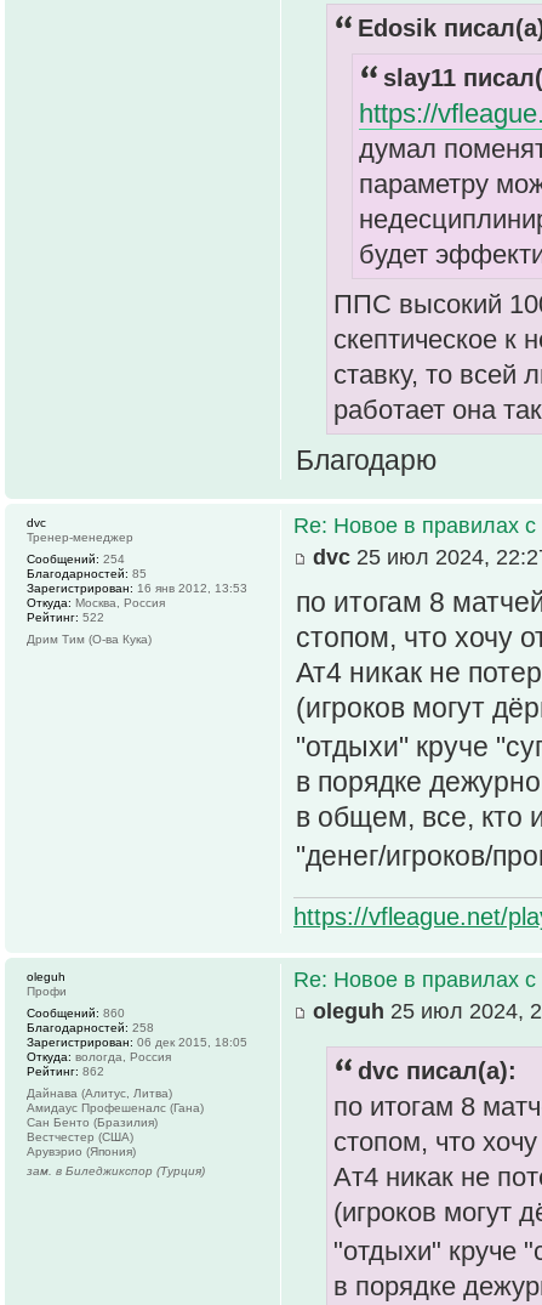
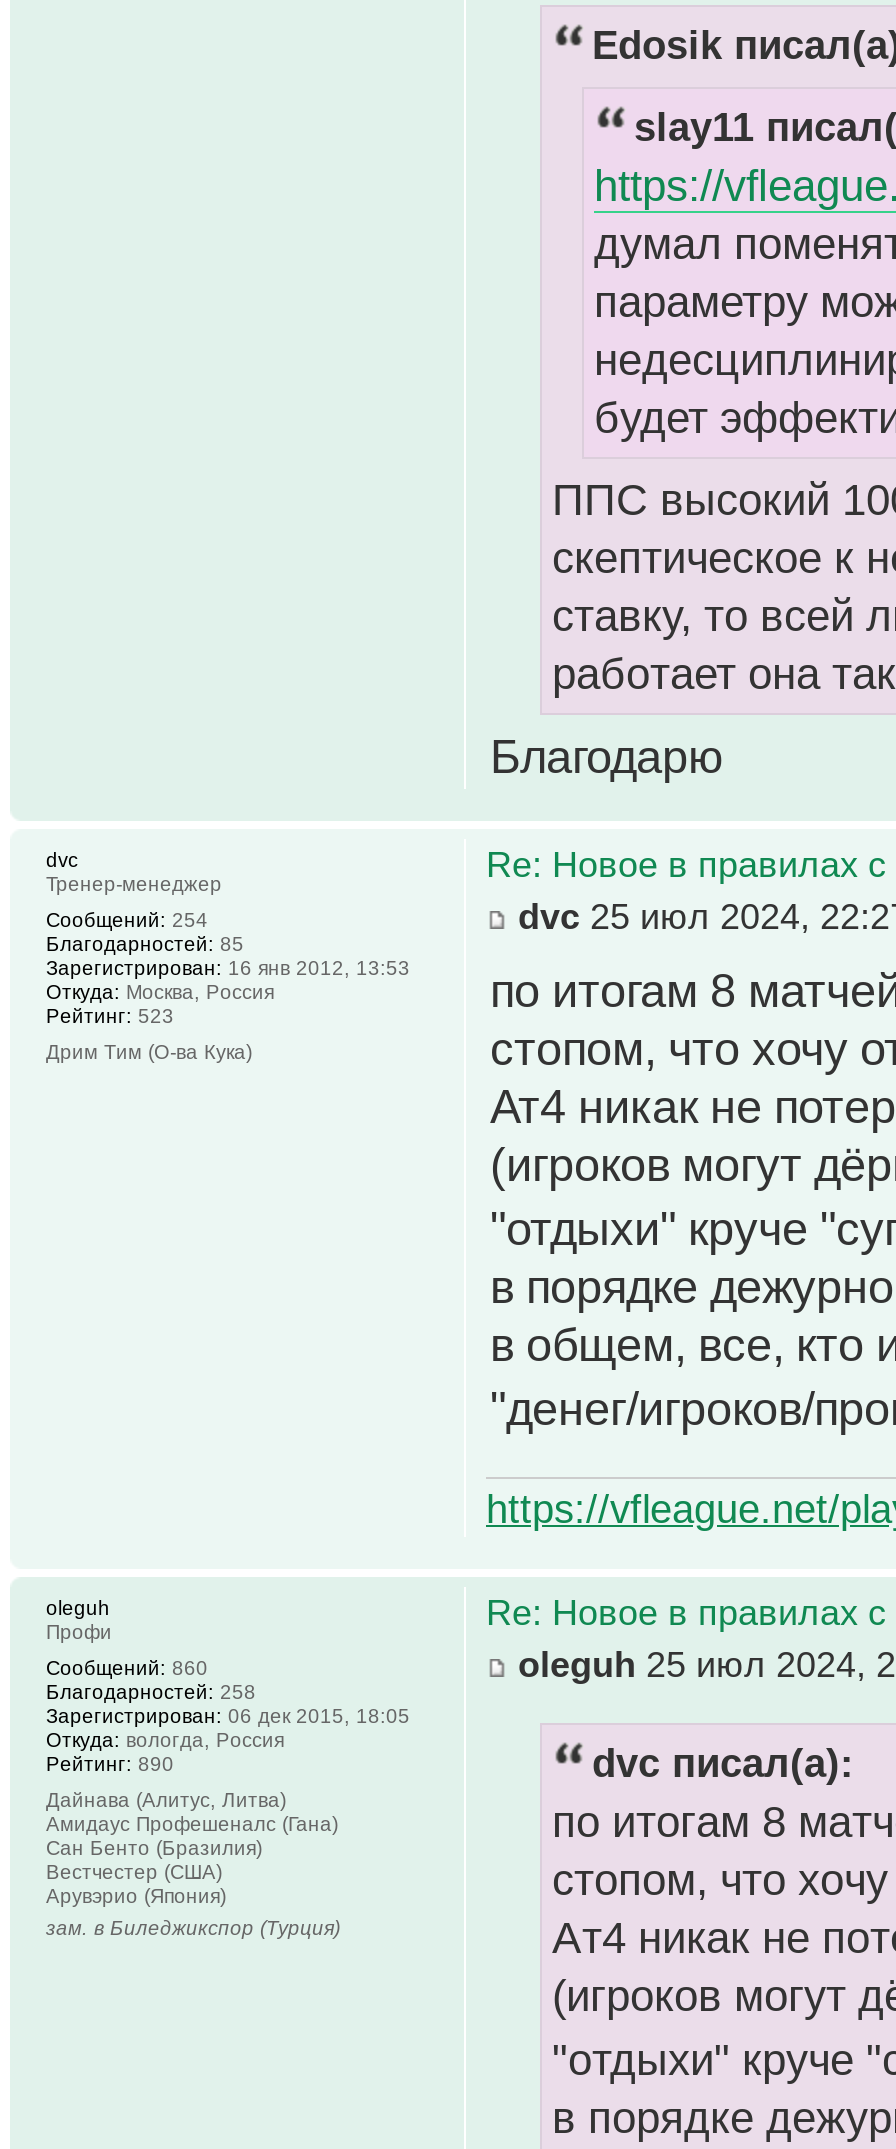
[27,611,104,624] Рейтинг: 522 -> [46,1005,174,1027] Рейтинг: 523
[27,1065,104,1078] Рейтинг: 862 -> [46,1753,174,1775] Рейтинг: 890

